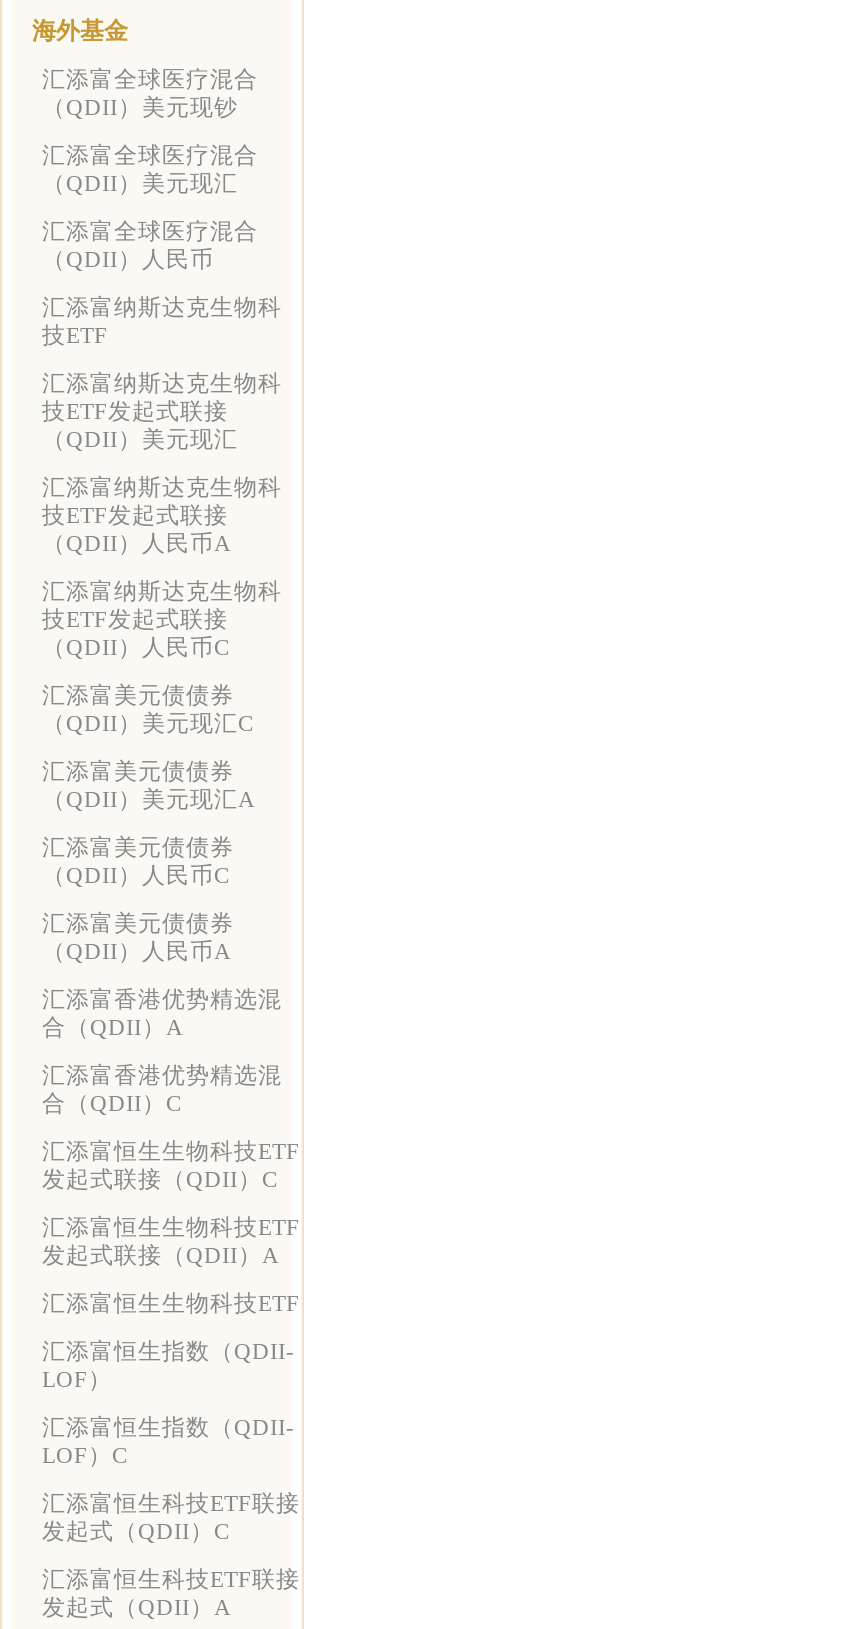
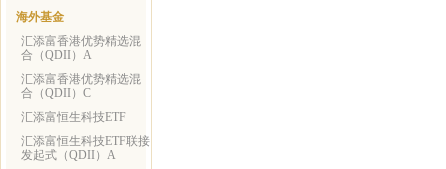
[42,67,282,963] 汇添富全球医疗混合 | （QDII）美元现钞 | 汇添富全球医疗混合 | （QDII）美元现汇 | 汇添富全球医疗混合 | （QDII）人民币 | 汇添富纳斯达克生物科 | 技ETF | 汇添富纳斯达克生物科 | 技ETF发起式联接 | （QDII）美元现汇 | 汇添富纳斯达克生物科 | 技ETF发起式联接 | （QDII）人民币A | 汇添富纳斯达克生物科 | 技ETF发起式联接 | （QDII）人民币C | 汇添富美元债债券 | （QDII）美元现汇C | 汇添富美元债债券 | （QDII）美元现汇A | 汇添富美元债债券 | （QDII）人民币C | 汇添富美元债债券 | （QDII）人民币A -> none
[42,1139,300,1543] 汇添富恒生生物科技ETF | 发起式联接（QDII）C | 汇添富恒生生物科技ETF | 发起式联接（QDII）A | 汇添富恒生生物科技ETF | 汇添富恒生指数（QDII- | LOF） | 汇添富恒生指数（QDII- | LOF）C | 汇添富恒生科技ETF联接 | 发起式（QDII）C -> [21,111,126,123] 汇添富恒生科技ETF

